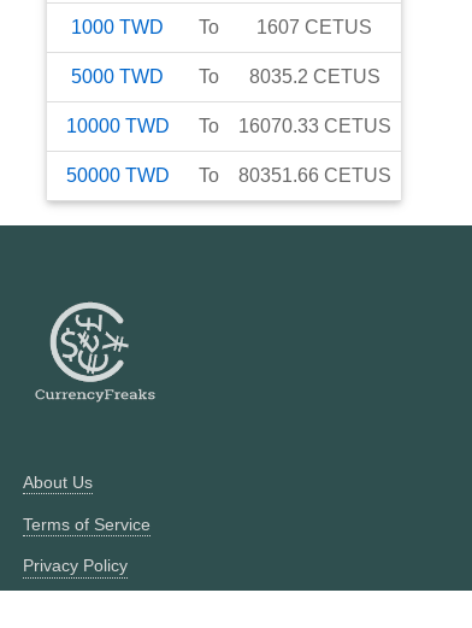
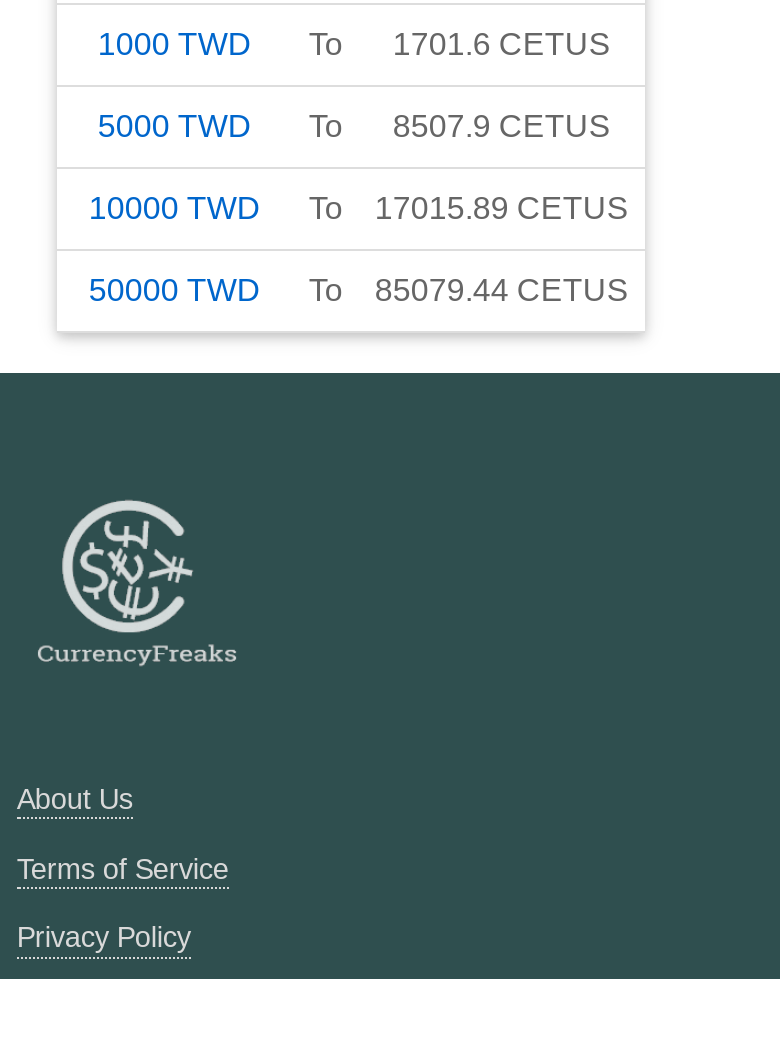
[72,17,373,37] 1000 TWD To 1607 CETUS -> [98,27,611,61] 1000 TWD To 1701.6 CETUS
[72,66,380,87] 5000 TWD To 8035.2 CETUS -> [98,109,611,143] 5000 TWD To 8507.9 CETUS
[66,116,391,136] 10000 TWD To 16070.33 CETUS -> [89,191,629,225] 10000 TWD To 17015.89 CETUS
[66,165,391,186] 50000 TWD To 80351.66 CETUS -> [89,273,629,307] 50000 TWD To 85079.44 CETUS

